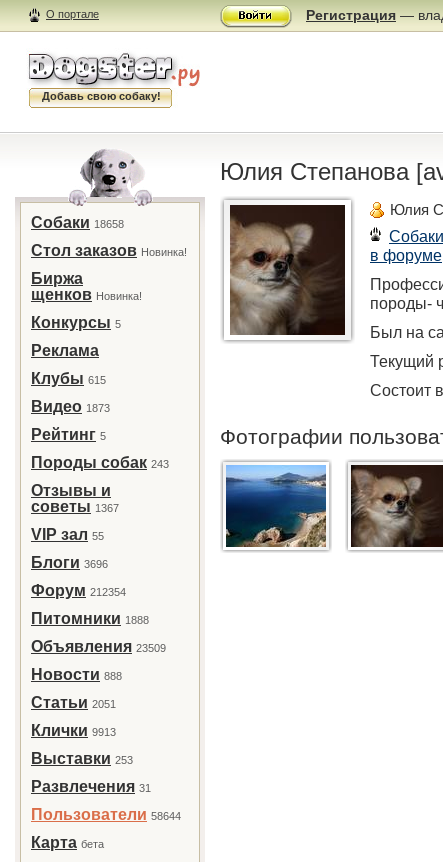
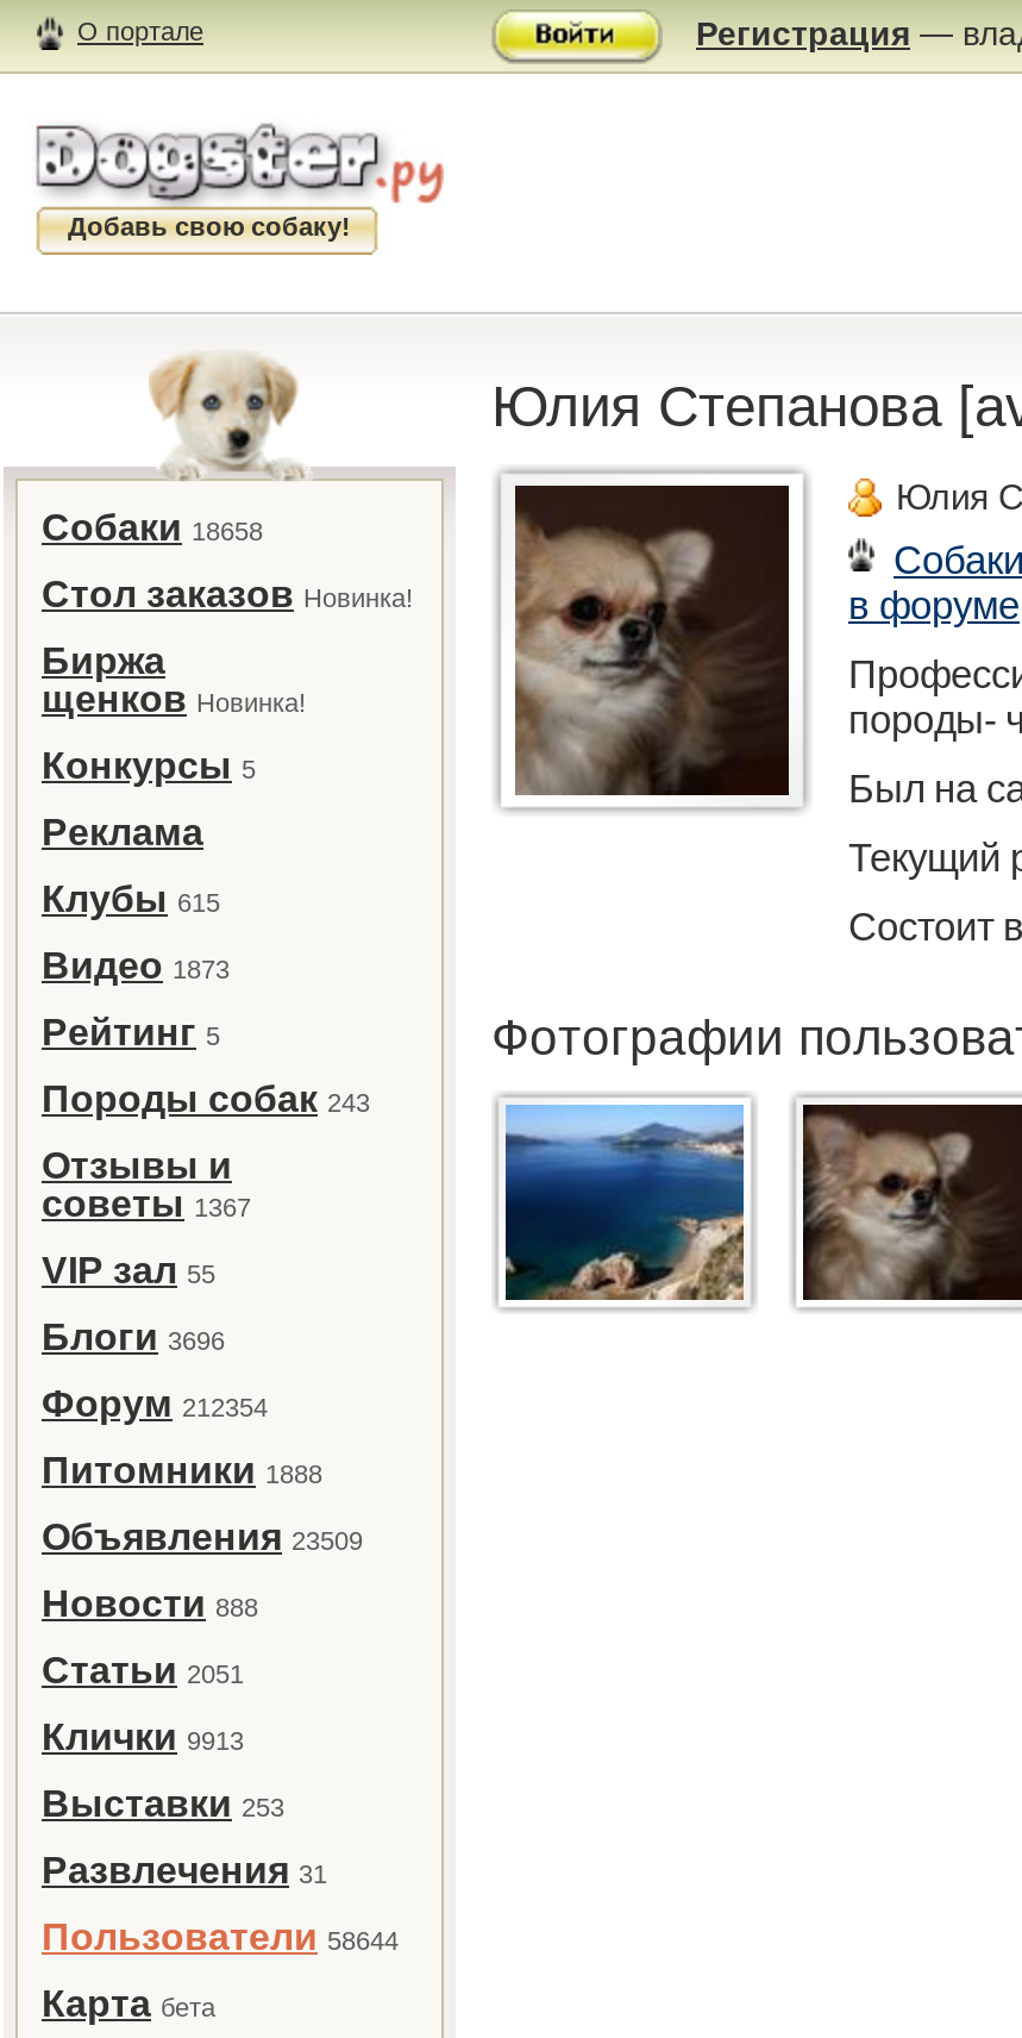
[70,150,151,207] [image] -> [137,355,325,486] [image]

